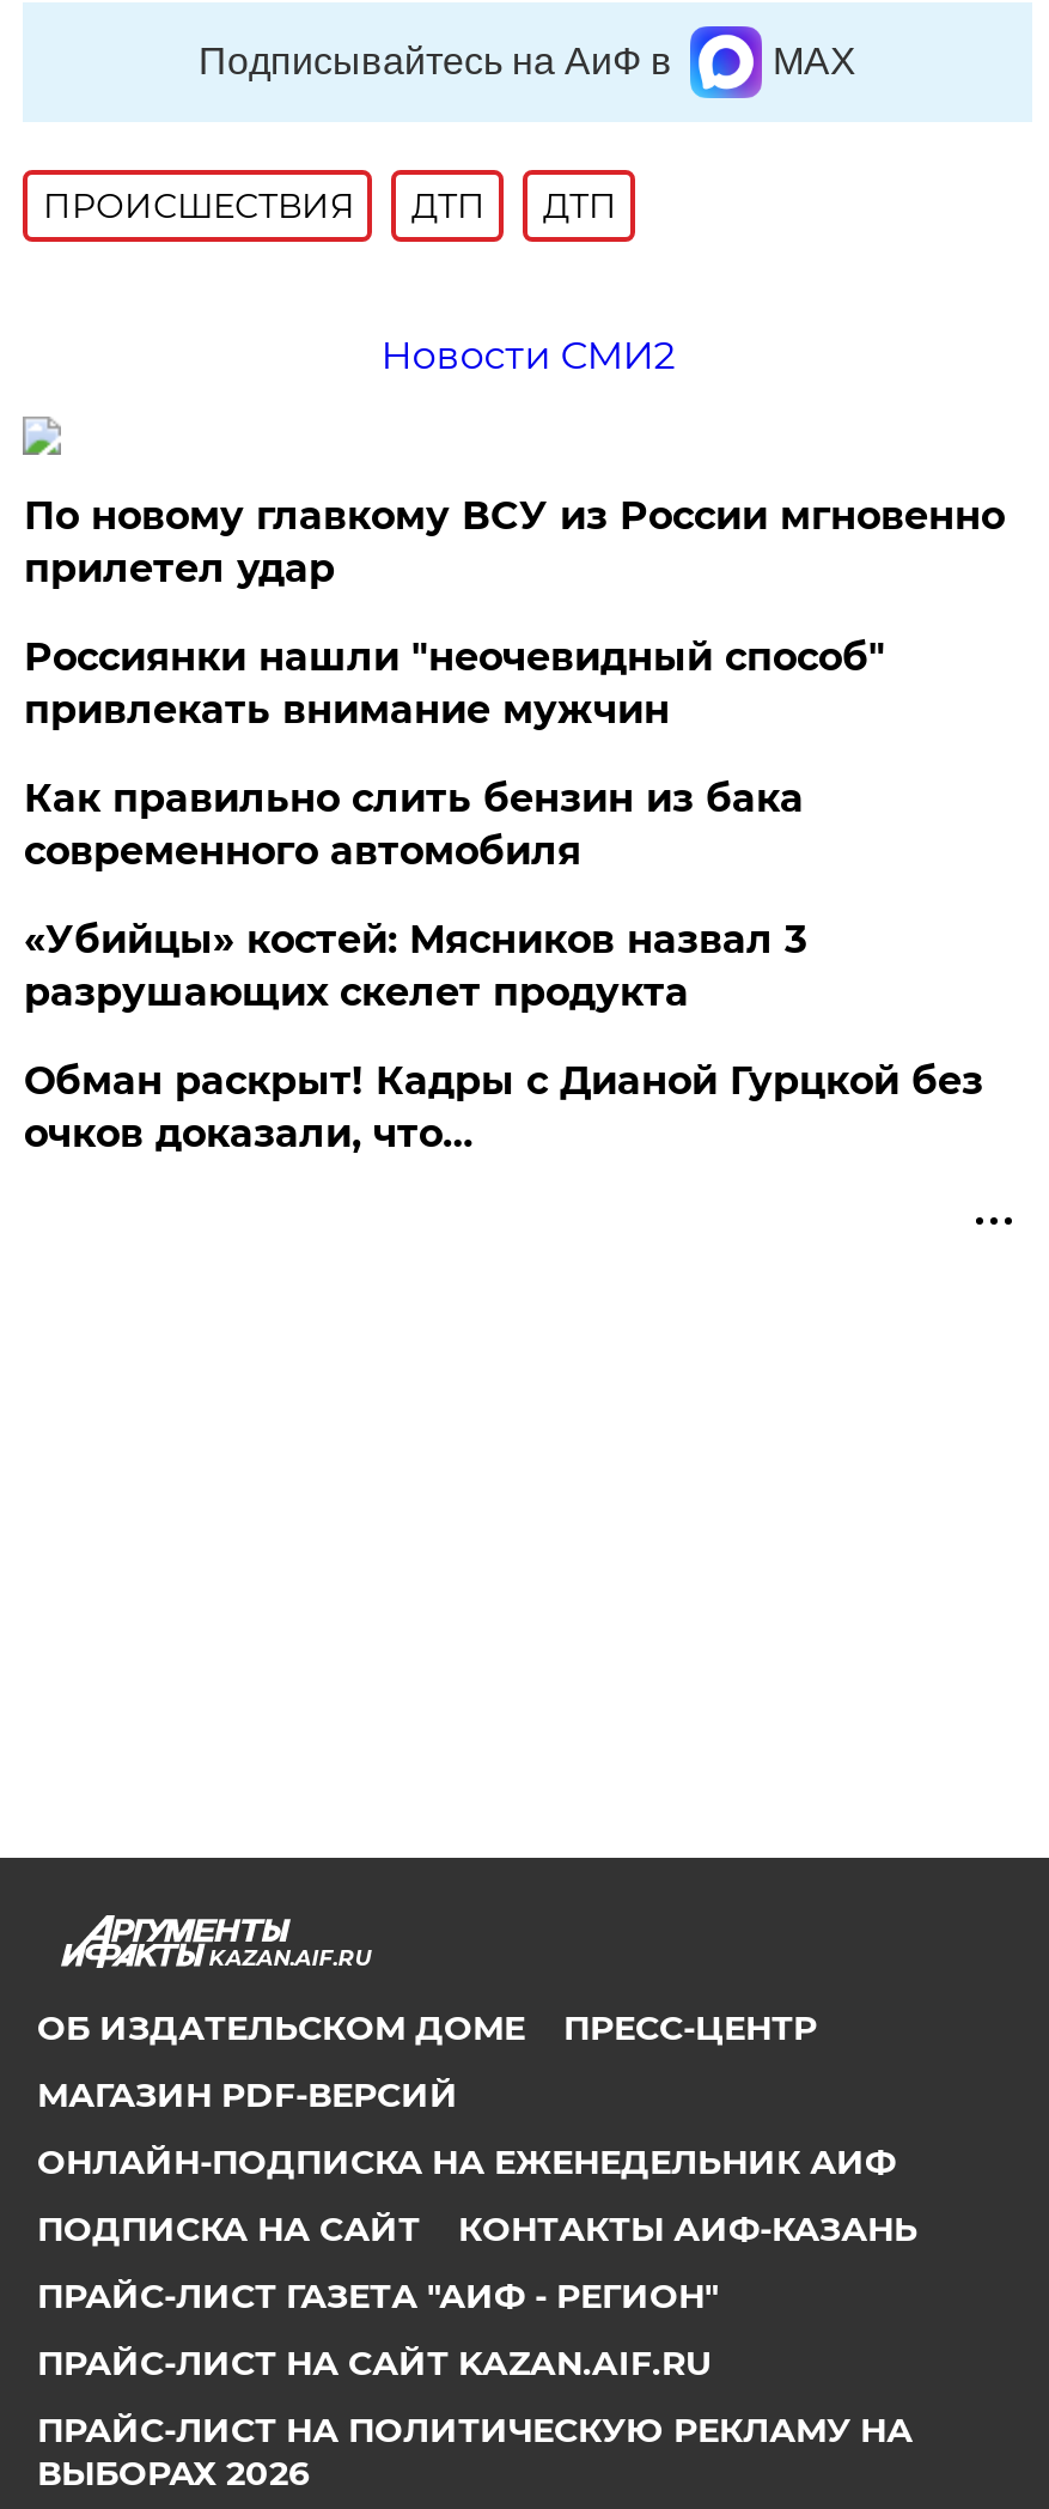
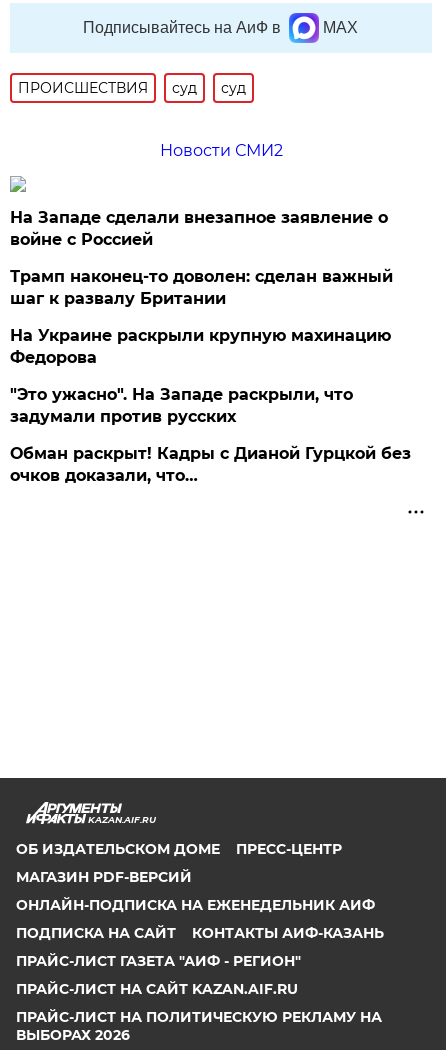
[411,184,617,227] ДТП | ДТП -> [172,79,246,97] суд | суд
[24,493,1005,591] По новому главкому ВСУ из России мгновенно | прилетел удар -> [10,208,388,249] На Западе сделали внезапное заявление о | войне с Россией
[24,634,885,732] Россиянки нашли "неочевидный способ" | привлекать внимание мужчин -> [10,267,393,308] Трамп наконец-то доволен: сделан важный | шаг к развалу Британии
[24,775,804,874] Как правильно слить бензин из бака | современного автомобиля -> [10,326,391,367] На Украине раскрыли крупную махинацию | Федорова
[24,917,806,1015] «Убийцы» костей: Мясников назвал 3 | разрушающих скелет продукта -> [10,385,353,426] "Это ужасно". На Западе раскрыли, что | задумали против русских

